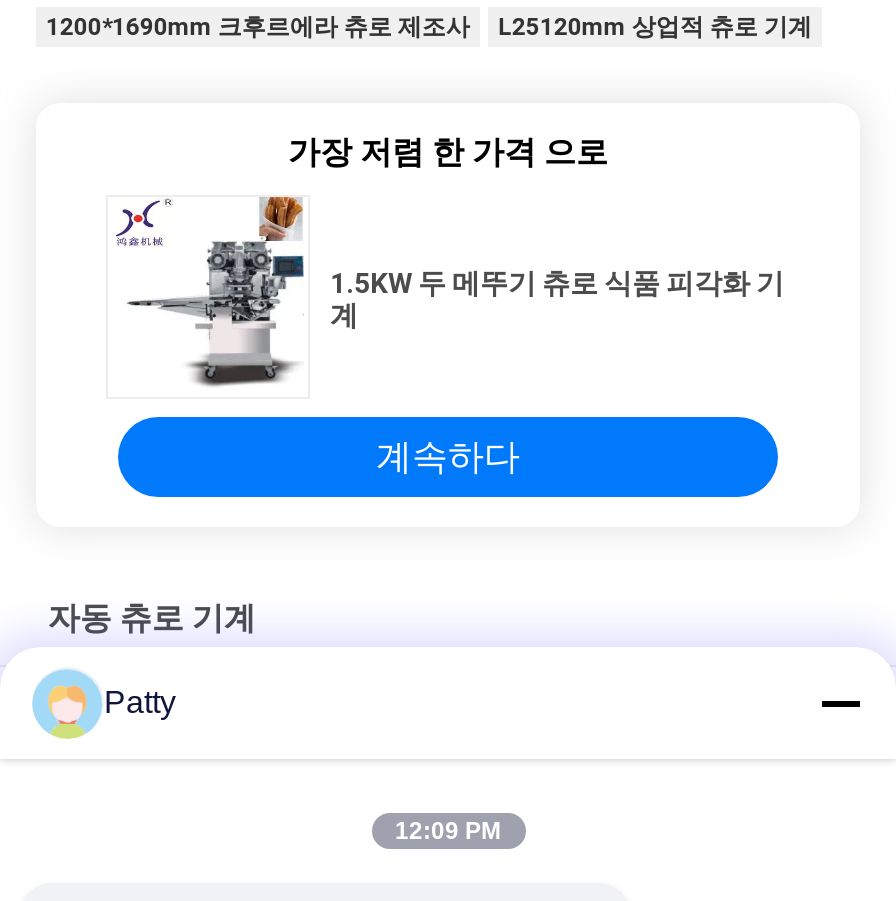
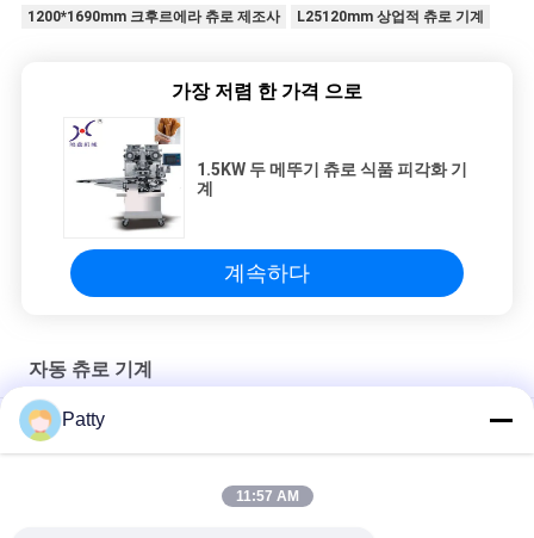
[395,817,501,845] 12:09 PM -> [235,488,299,505] 11:57 AM

